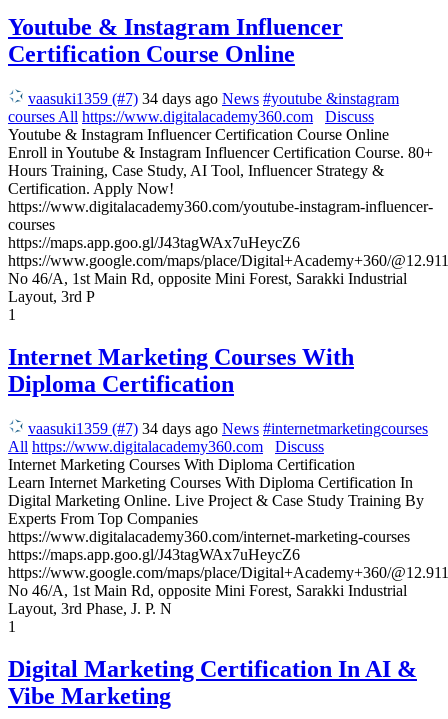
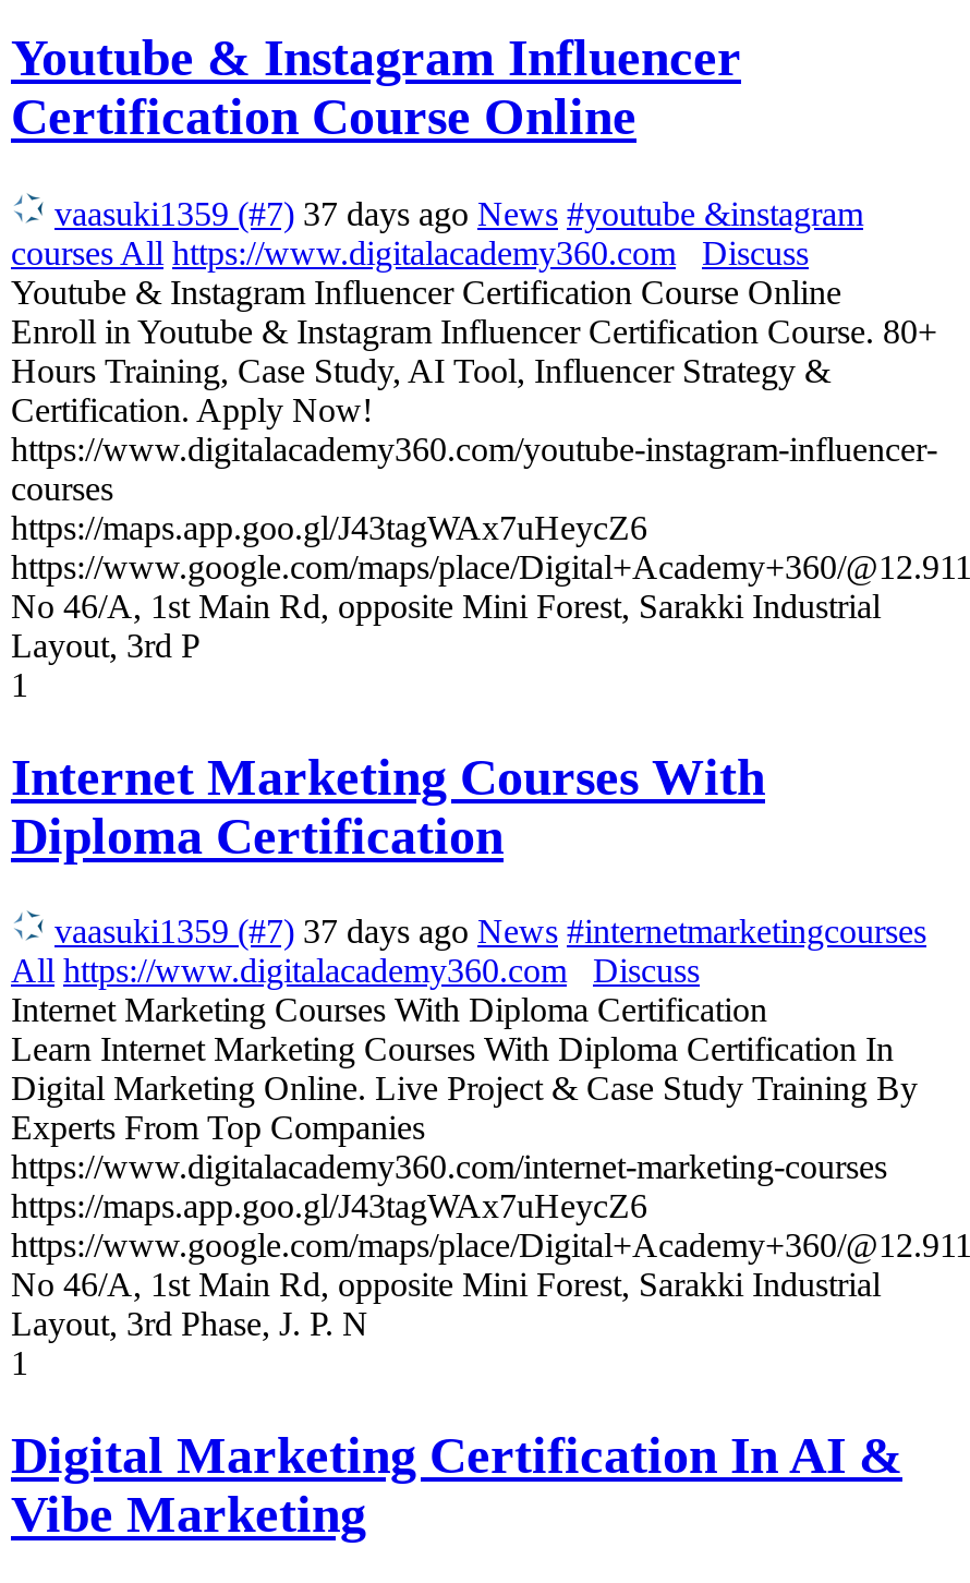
[28,90,399,107] vaasuki1359 (#7) 34 days ago News #youtube &instagram -> [54,195,863,232] vaasuki1359 (#7) 37 days ago News #youtube &instagram
[28,420,428,437] vaasuki1359 (#7) 34 days ago News #internetmarketingcourses -> [54,914,926,951] vaasuki1359 (#7) 37 days ago News #internetmarketingcourses

